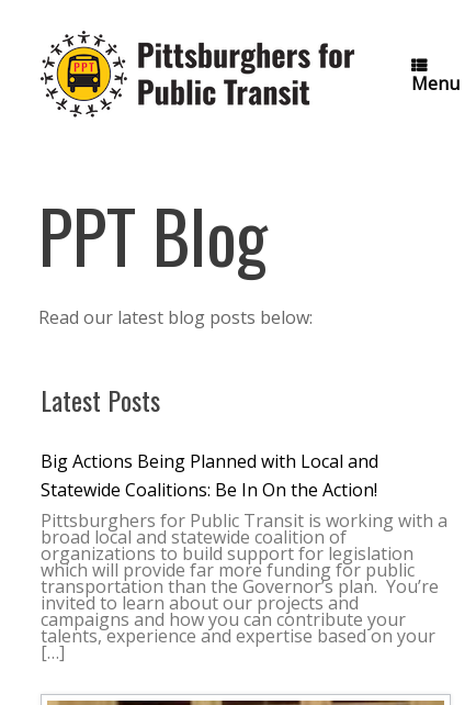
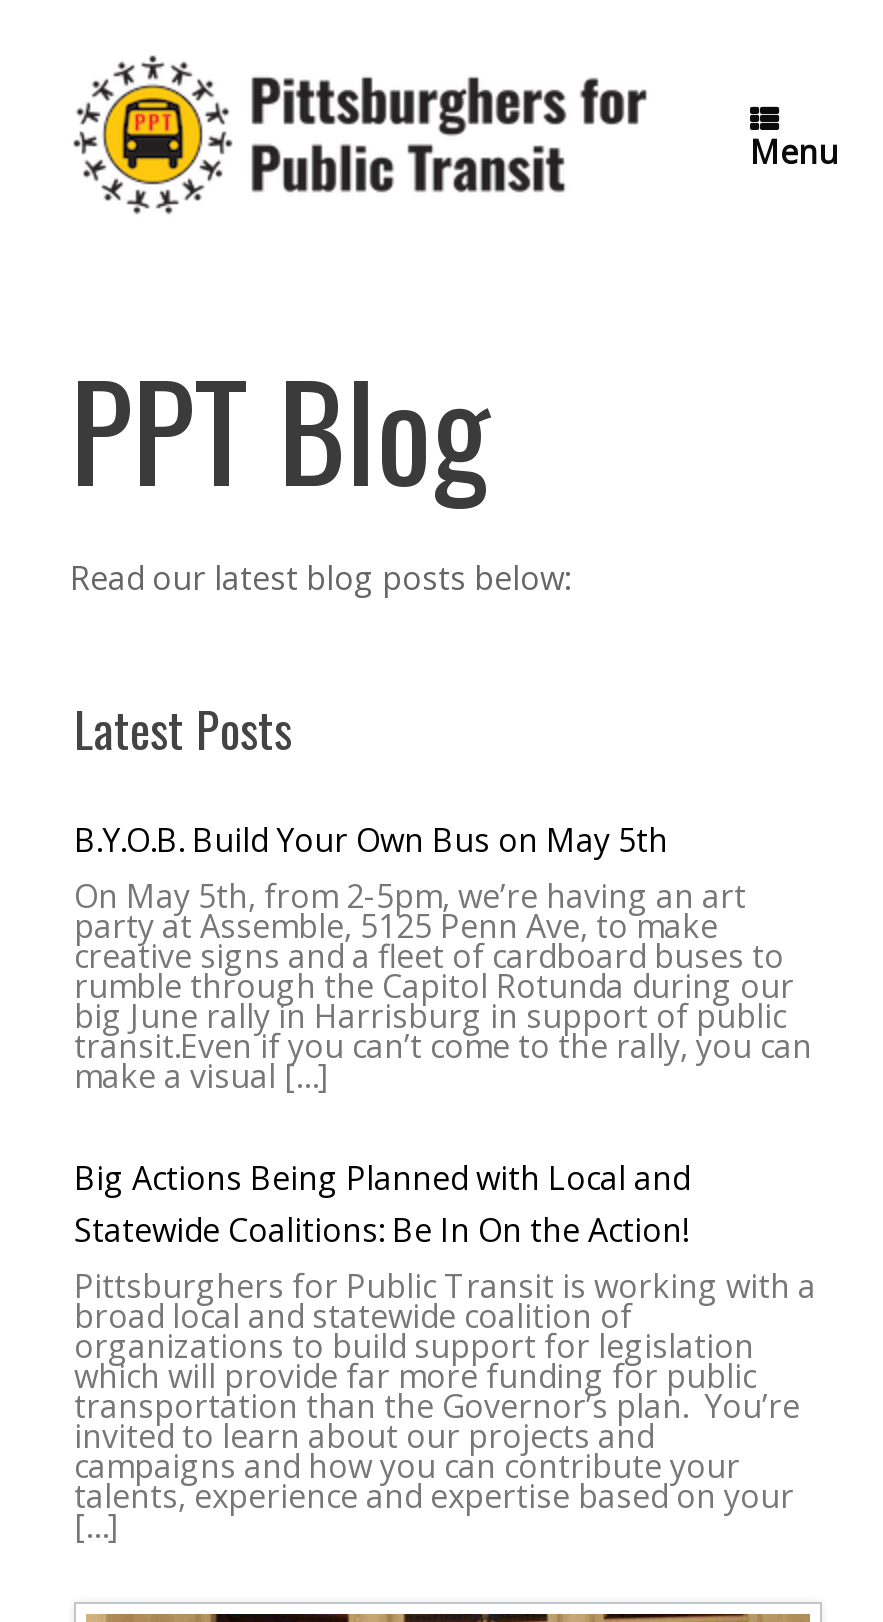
none -> [74,818,812,1098] B.Y.O.B. Build Your Own Bus on May 5th | On May 5th, from 2-5pm, we’re having an art | party at Assemble, 5125 Penn Ave, to make | creative signs and a fleet of cardboard buses to | rumble through the Capitol Rotunda during our | big June rally in Harrisburg in support of public | transit.Even if you can’t come to the rally, you can | make a visual […]

